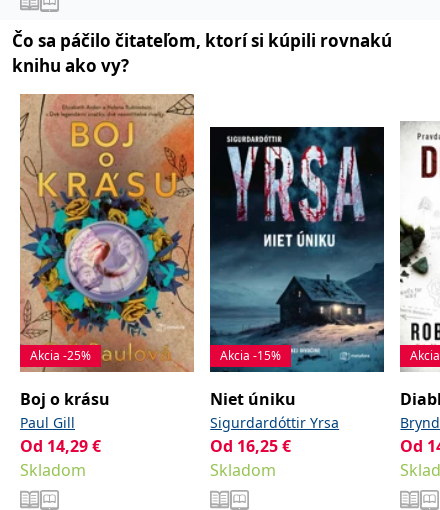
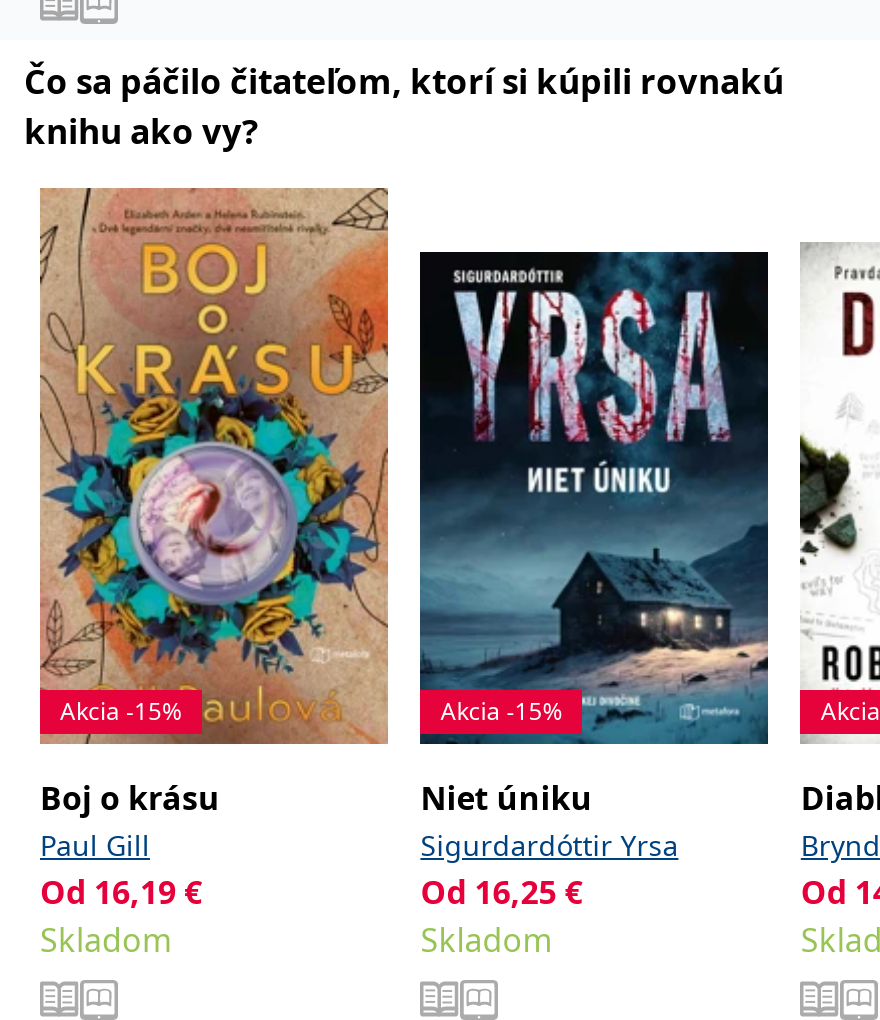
[30,347,91,364] Akcia -25% -> [60,693,182,727] Akcia -15%
[20,435,101,457] Od 14,29 € -> [40,869,202,913] Od 16,19 €

